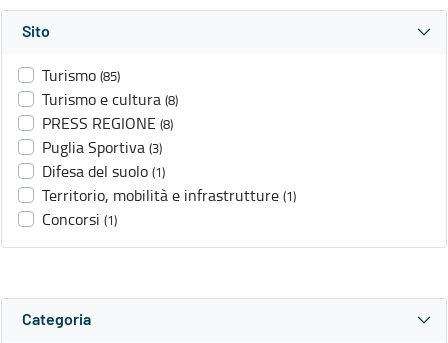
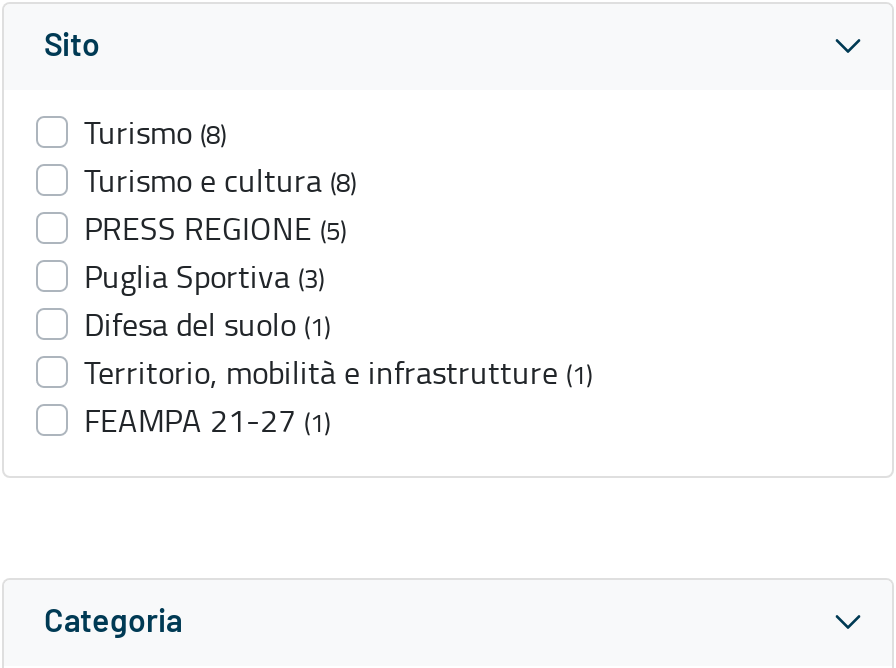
[42,64,120,86] Turismo (85) -> [84,111,226,155] Turismo (8)
[42,112,173,134] PRESS REGIONE (8) -> [84,207,346,251] PRESS REGIONE (5)
[42,208,117,230] Concorsi (1) -> [84,399,330,443] FEAMPA 21-27 (1)

